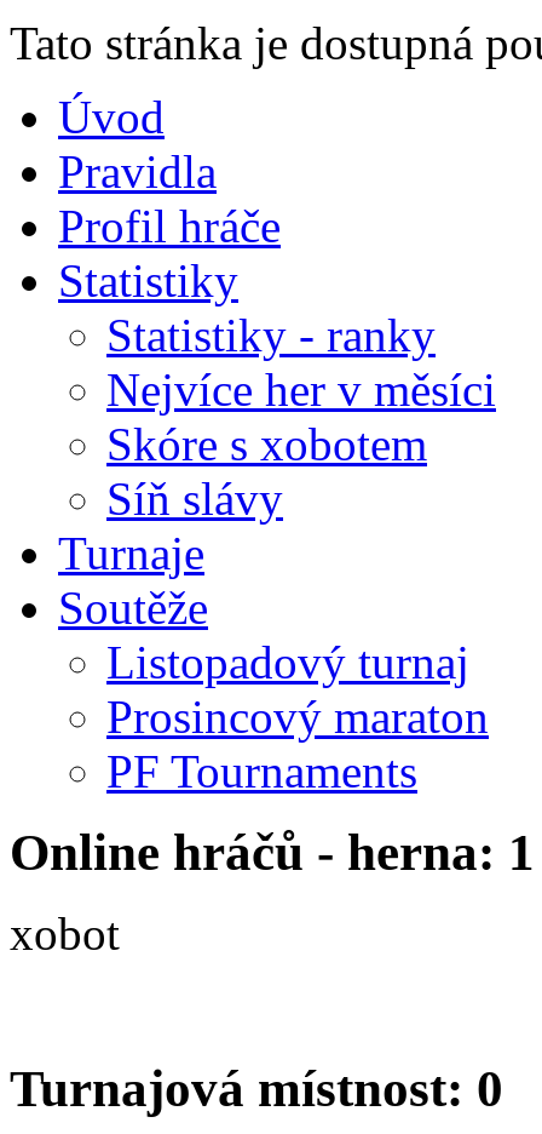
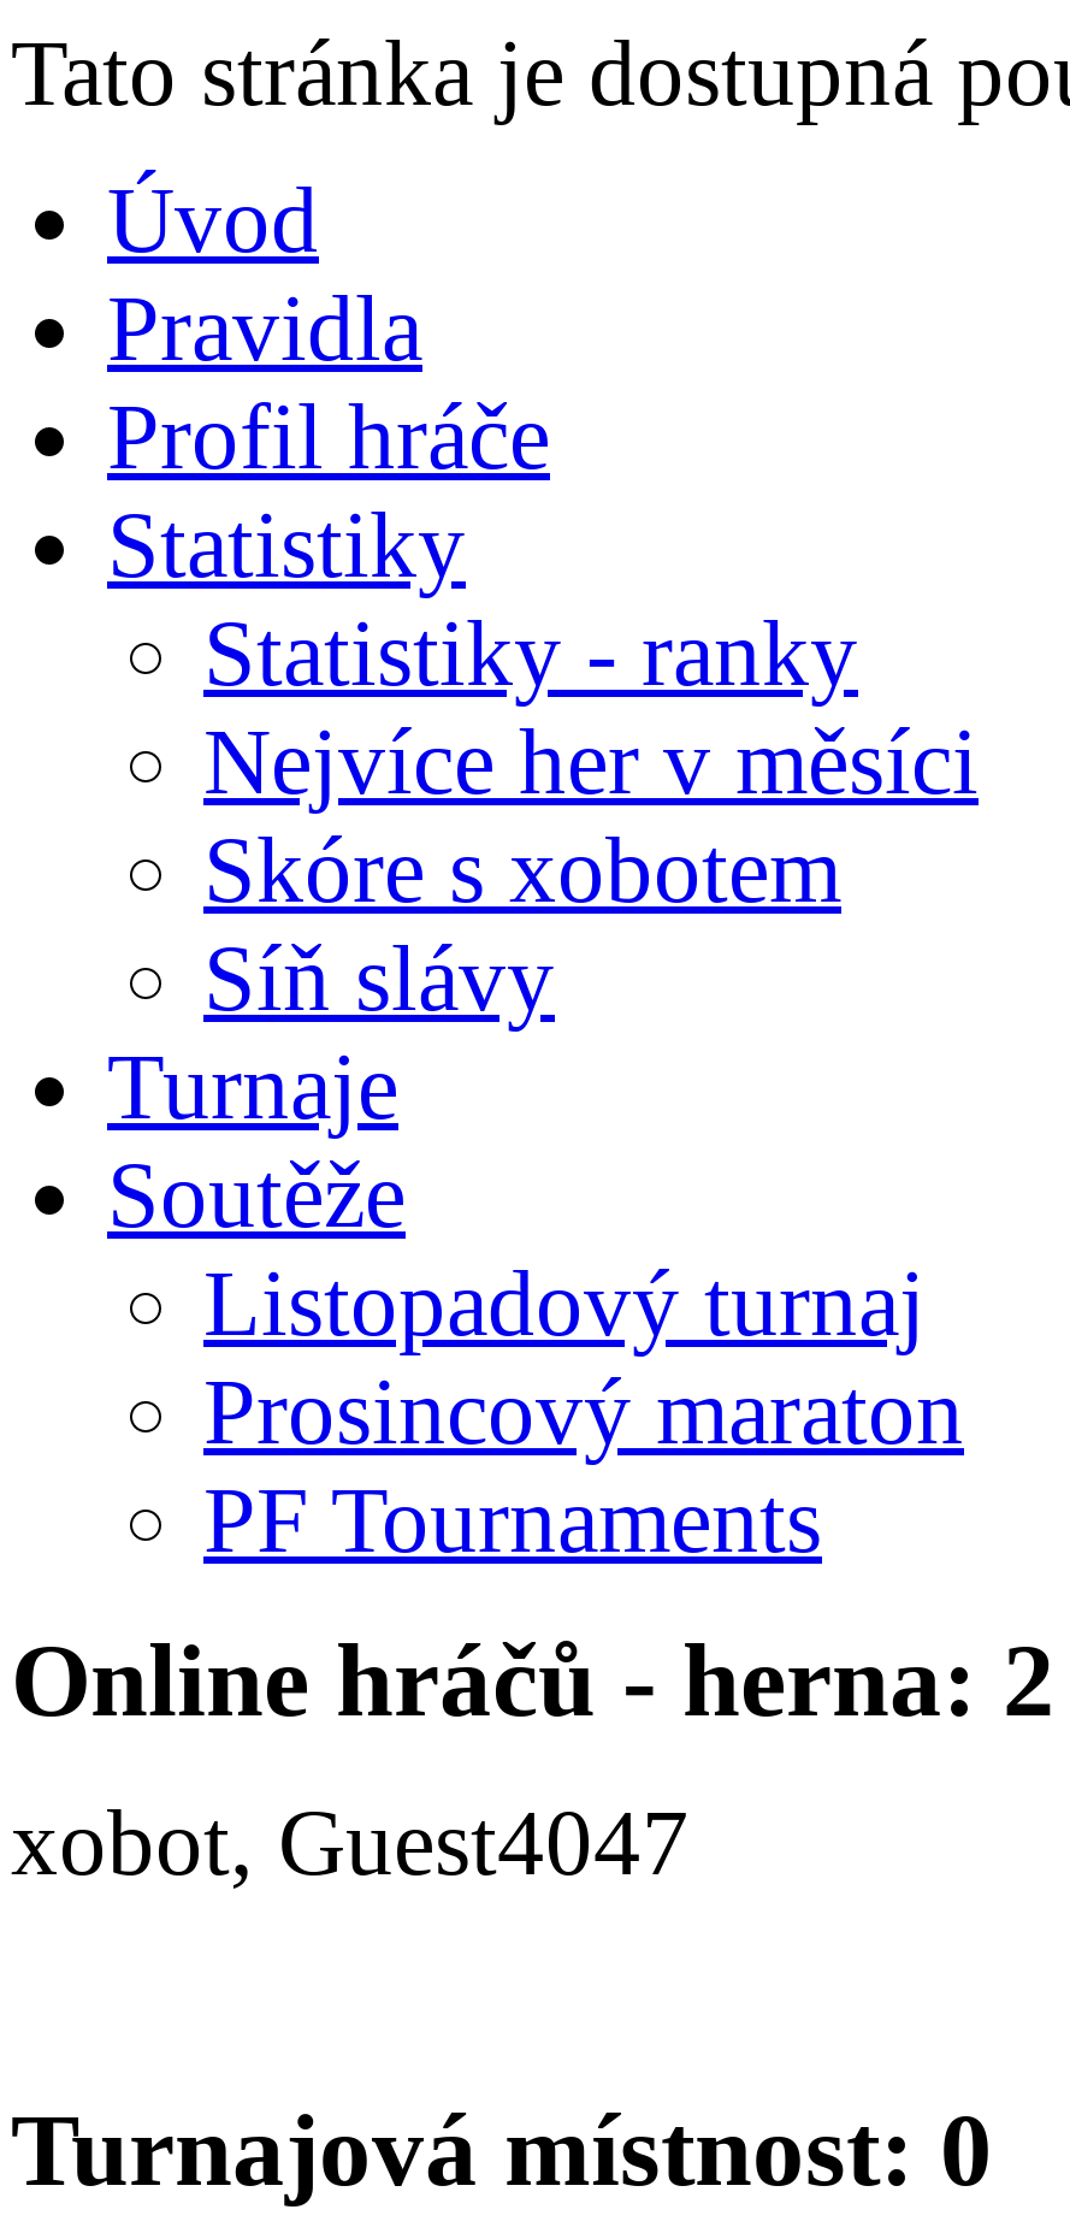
[10,824,535,881] Online hráčů - herna: 1 -> [11,1623,1056,1737] Online hráčů - herna: 2
[10,907,120,959] xobot -> [11,1789,690,1893] xobot, Guest4047

